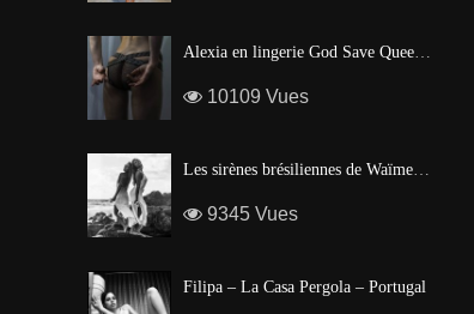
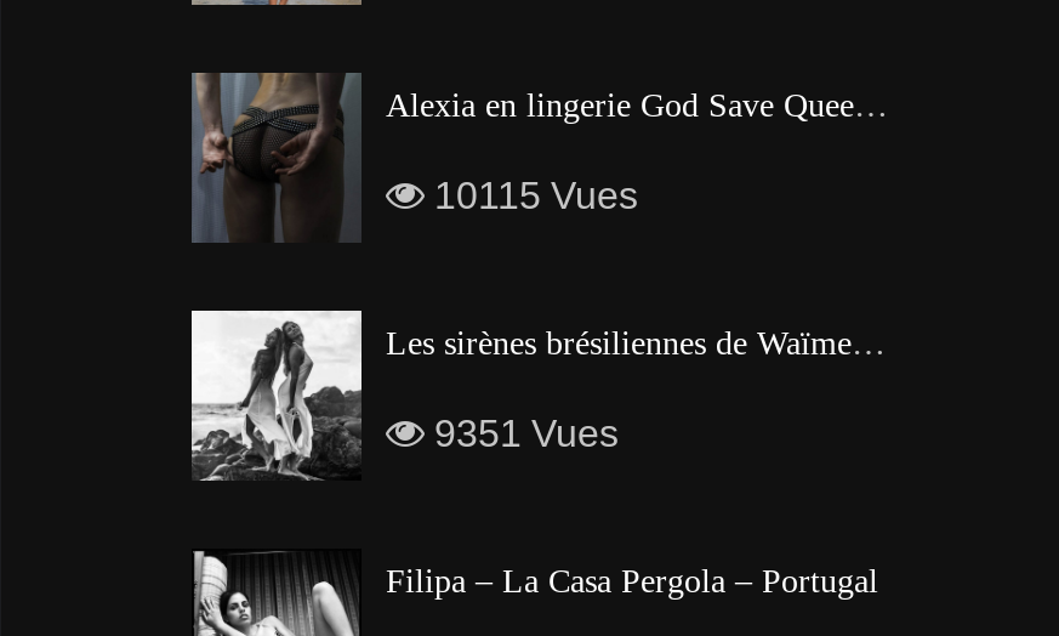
[202,86,309,107] 10109 Vues -> [425,175,638,216] 10115 Vues
[202,204,298,224] 9345 Vues -> [425,413,619,454] 9351 Vues

